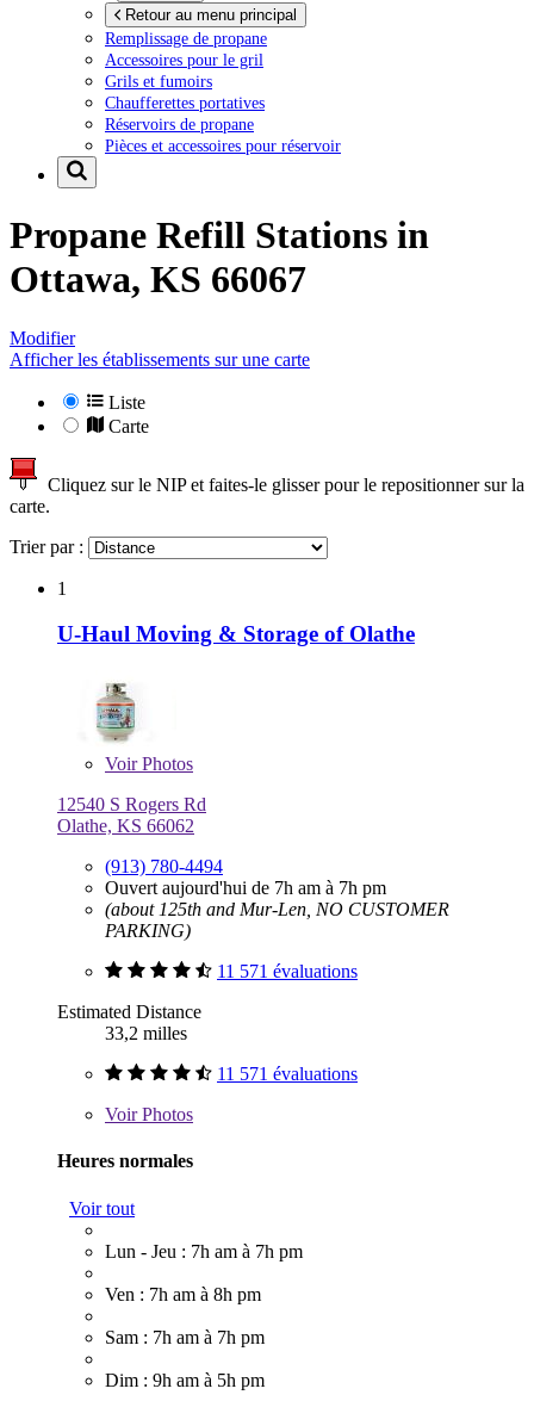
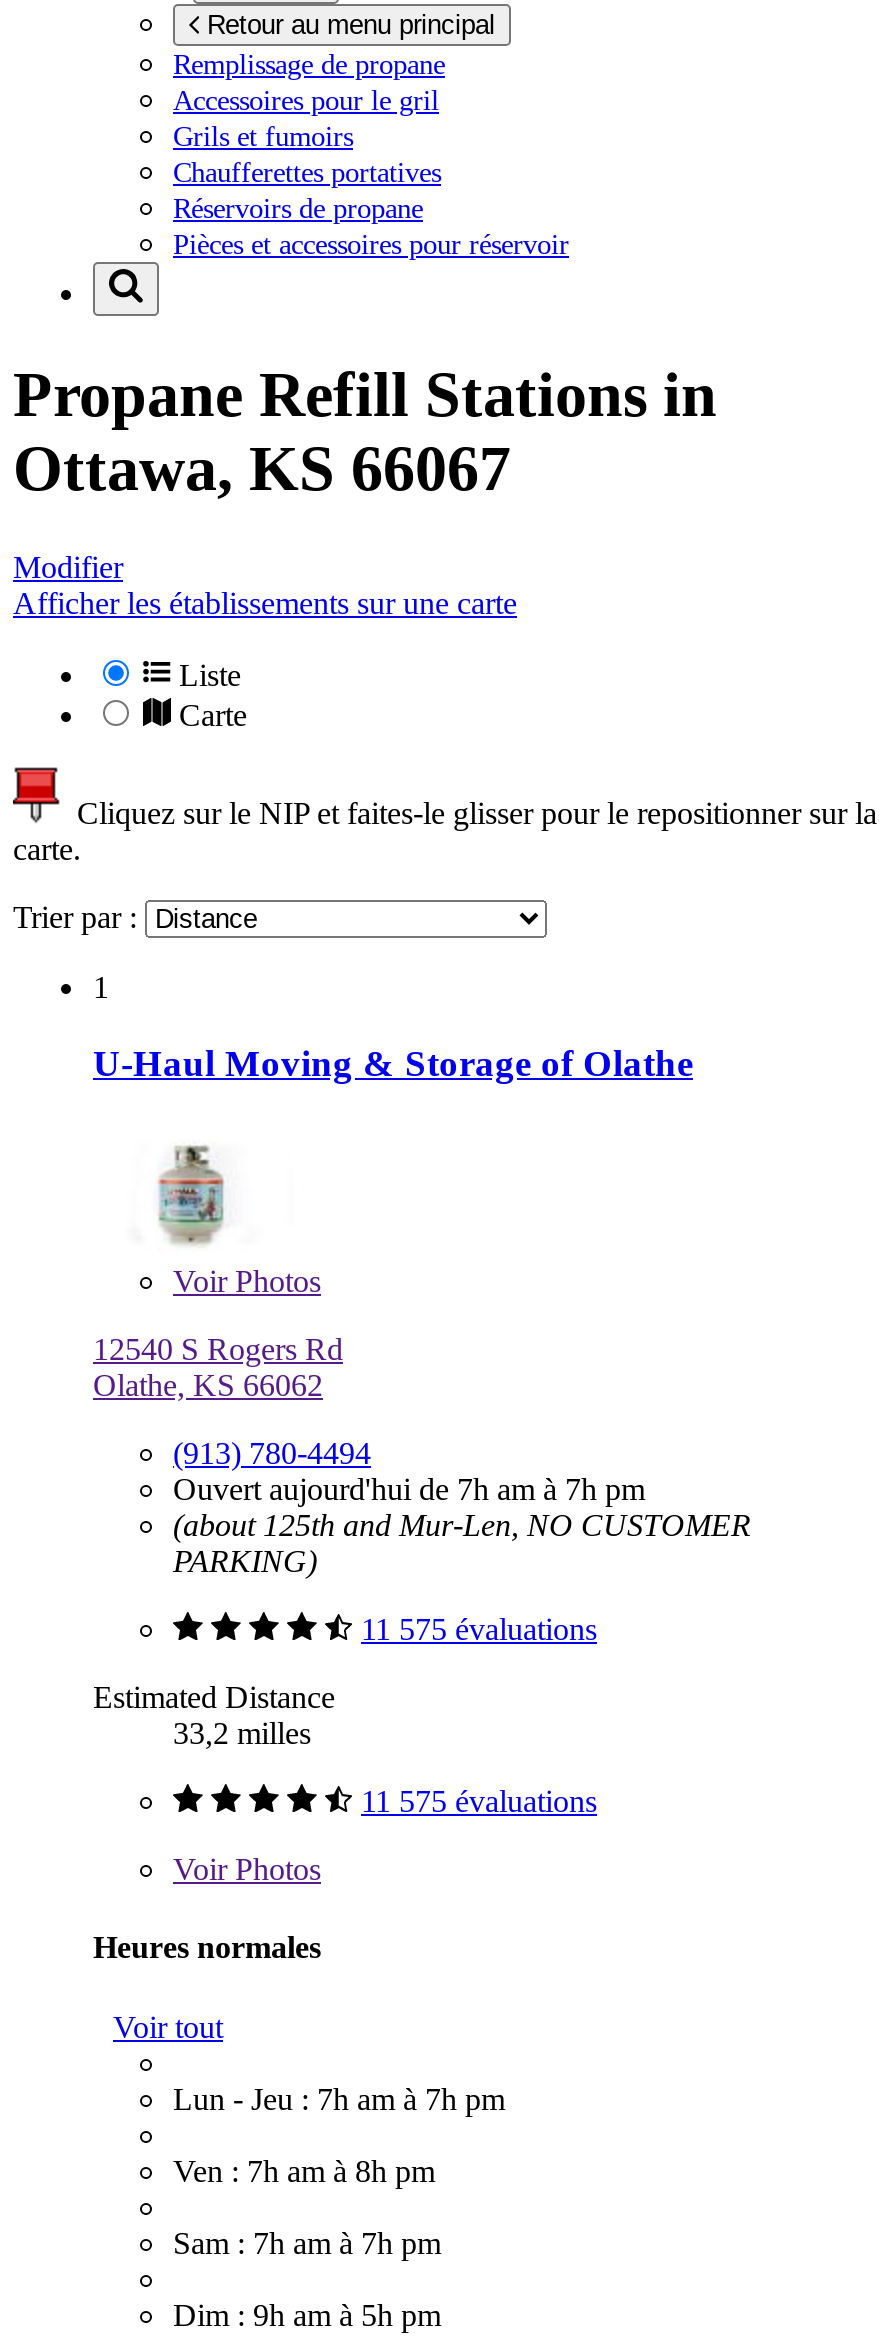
[217,961,358,981] 11 571 évaluations -> [361,1612,597,1646] 11 575 évaluations
[217,1064,358,1084] 11 571 évaluations -> [361,1784,597,1818] 11 575 évaluations

